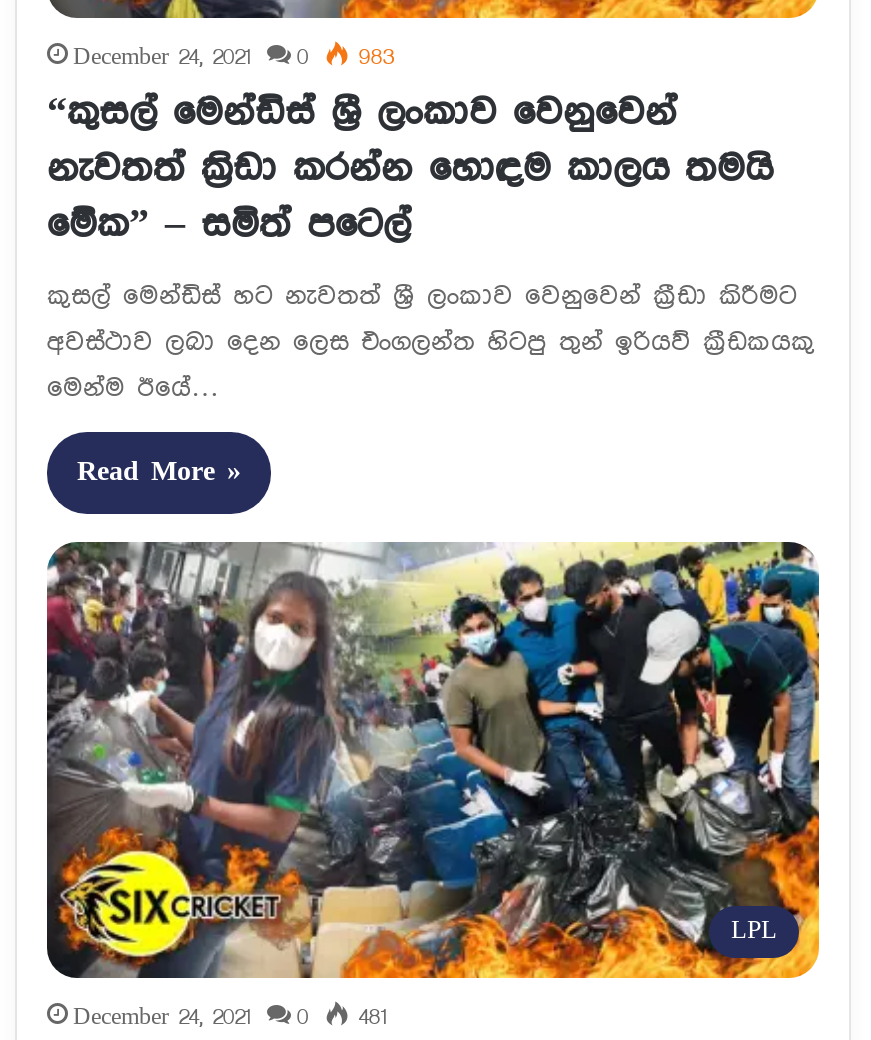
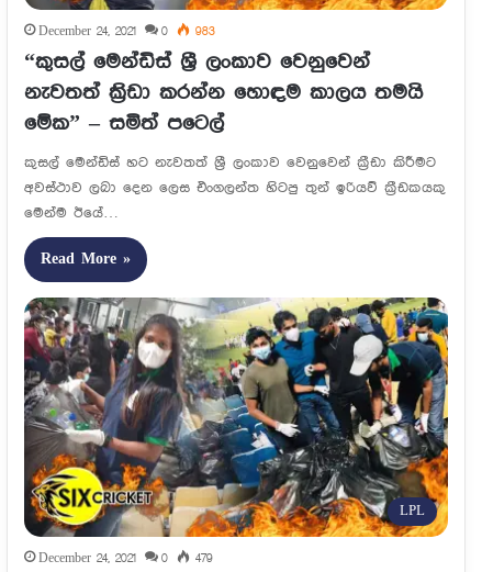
[73,1006,387,1030] December 24, 2021 0 481 -> [38,552,213,565] December 24, 2021 0 479

